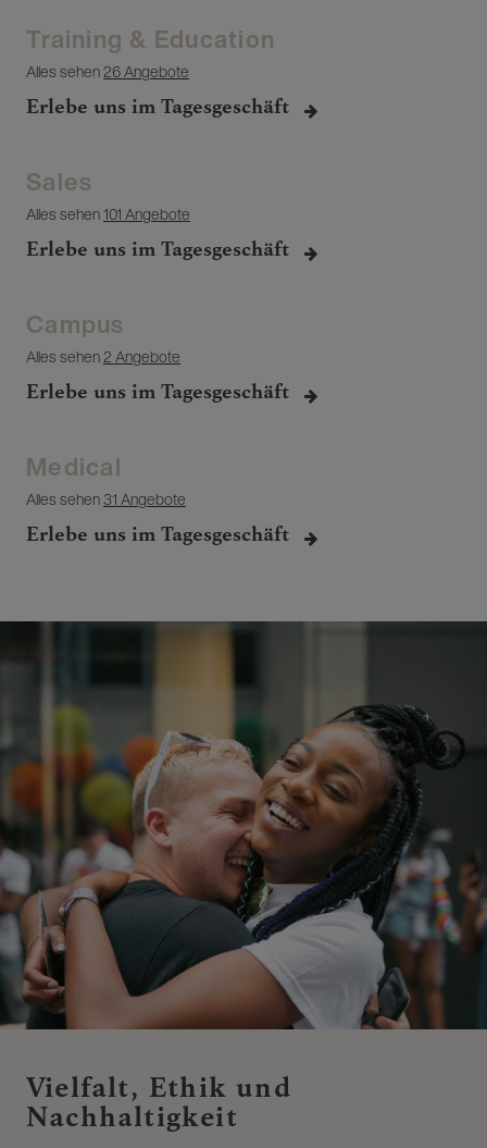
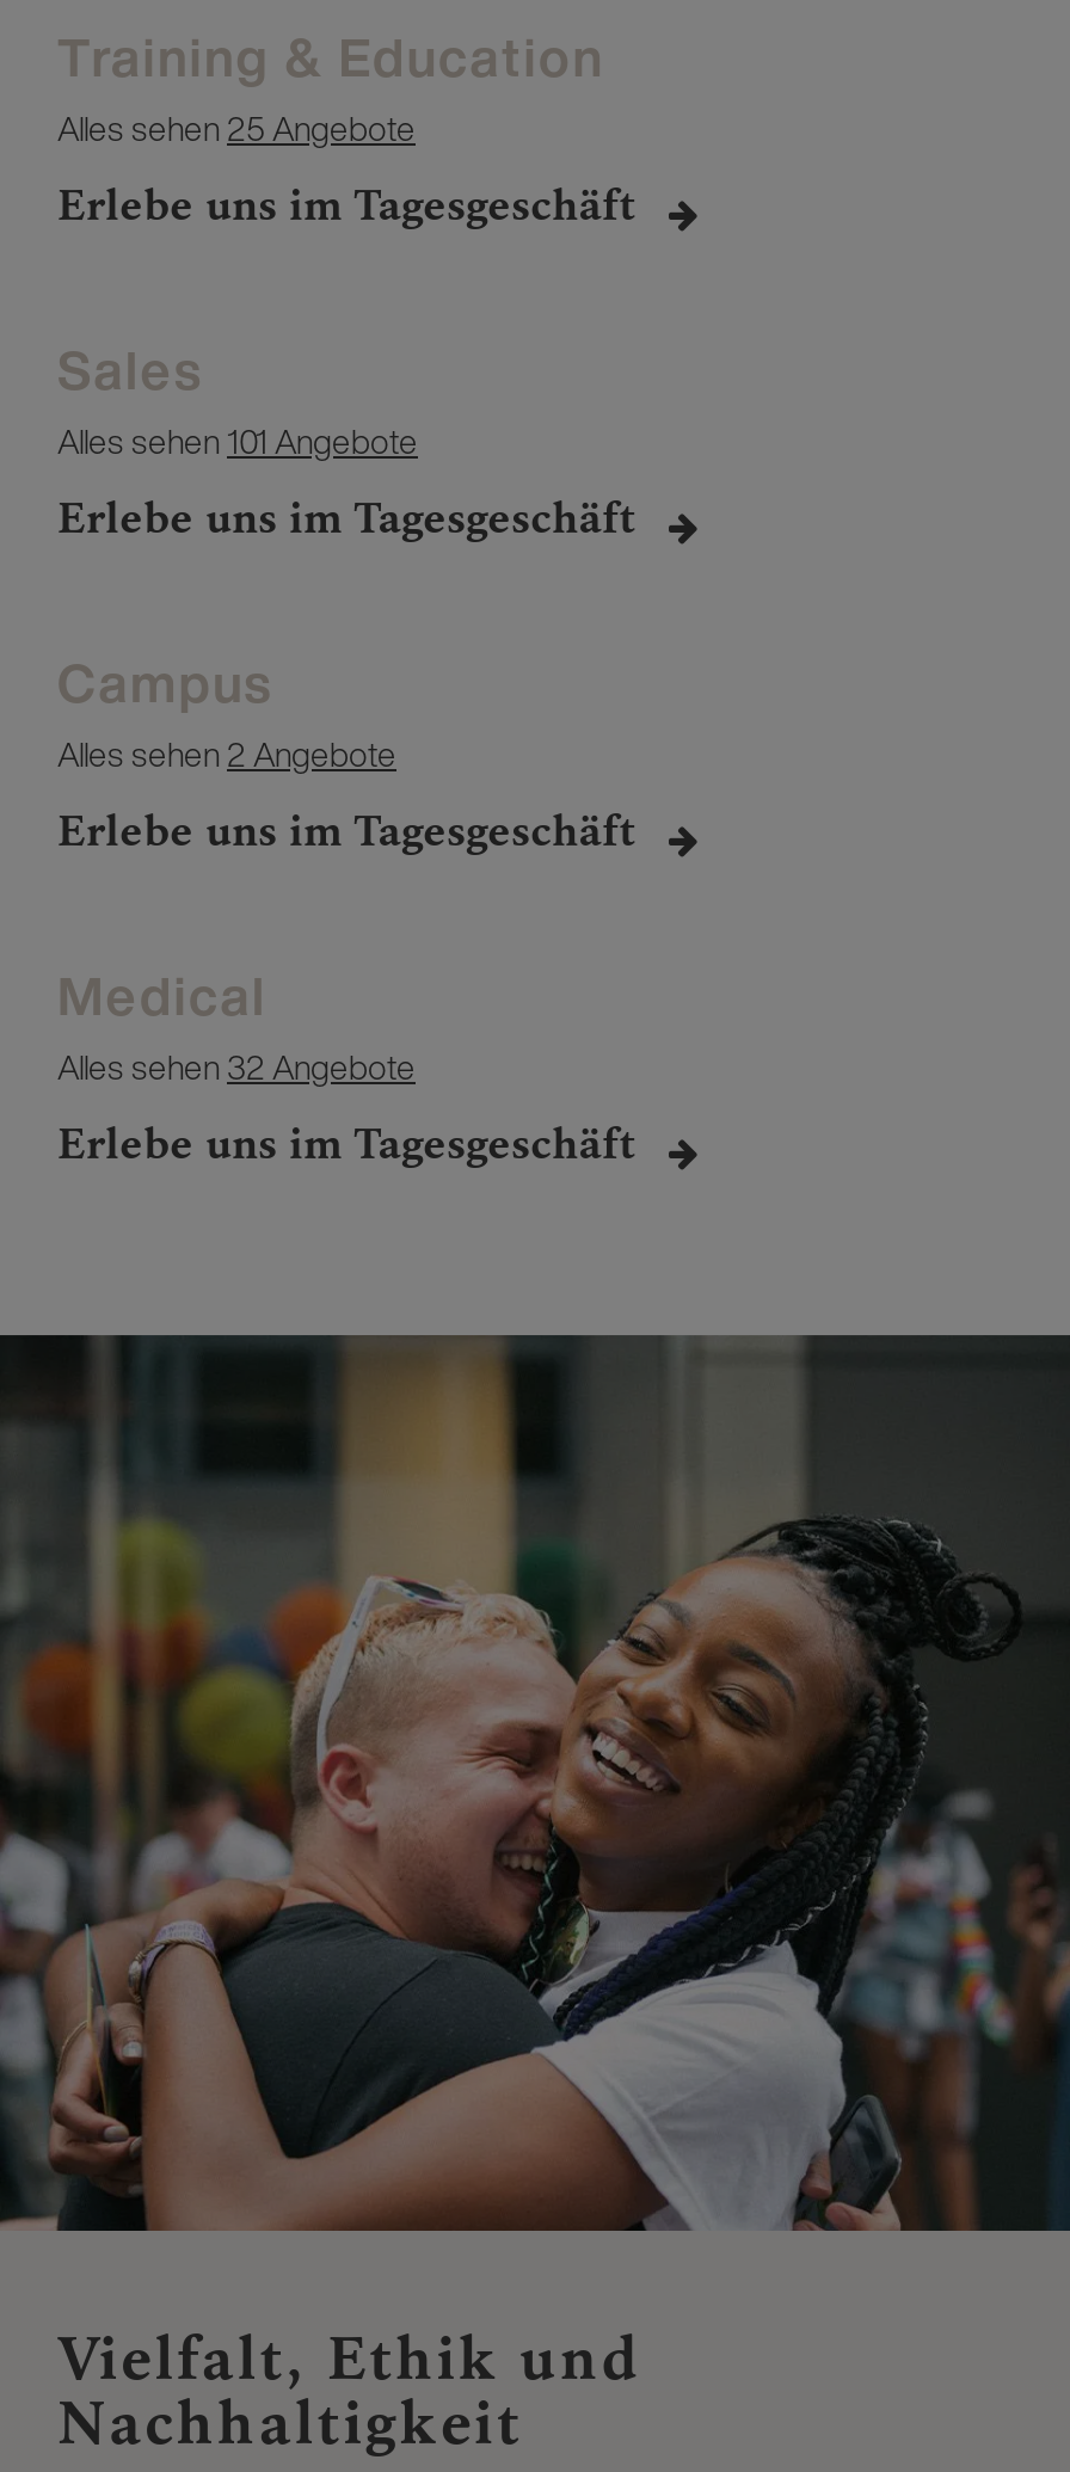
[26,60,189,83] Alles sehen 26 Angebote -> [57,103,416,153] Alles sehen 25 Angebote
[26,487,186,510] Alles sehen 31 Angebote -> [57,1041,416,1092] Alles sehen 32 Angebote

